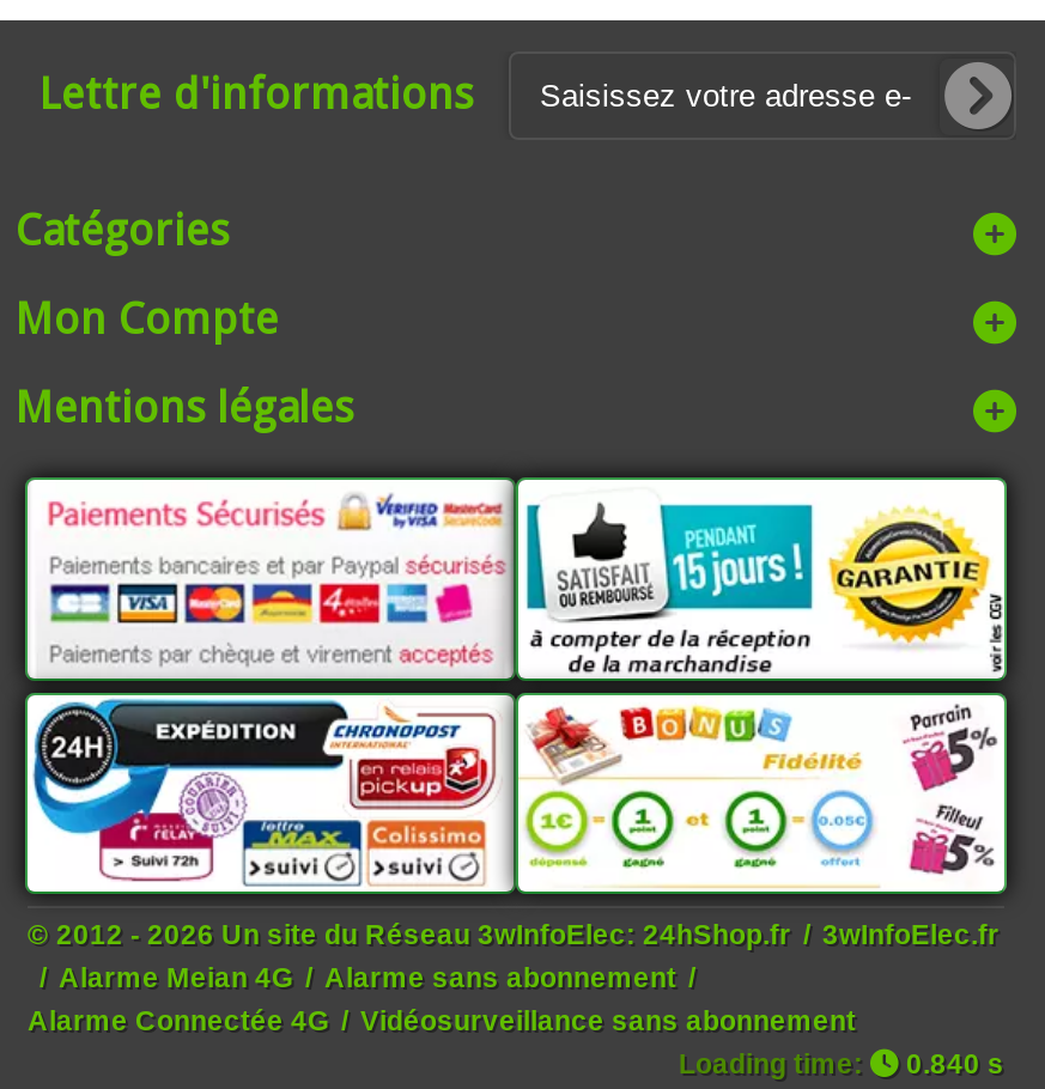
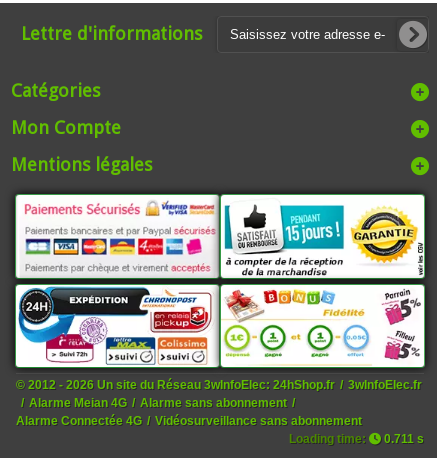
[679,1048,1004,1079] Loading time: 0.840 s -> [289,432,424,445] Loading time: 0.711 s

